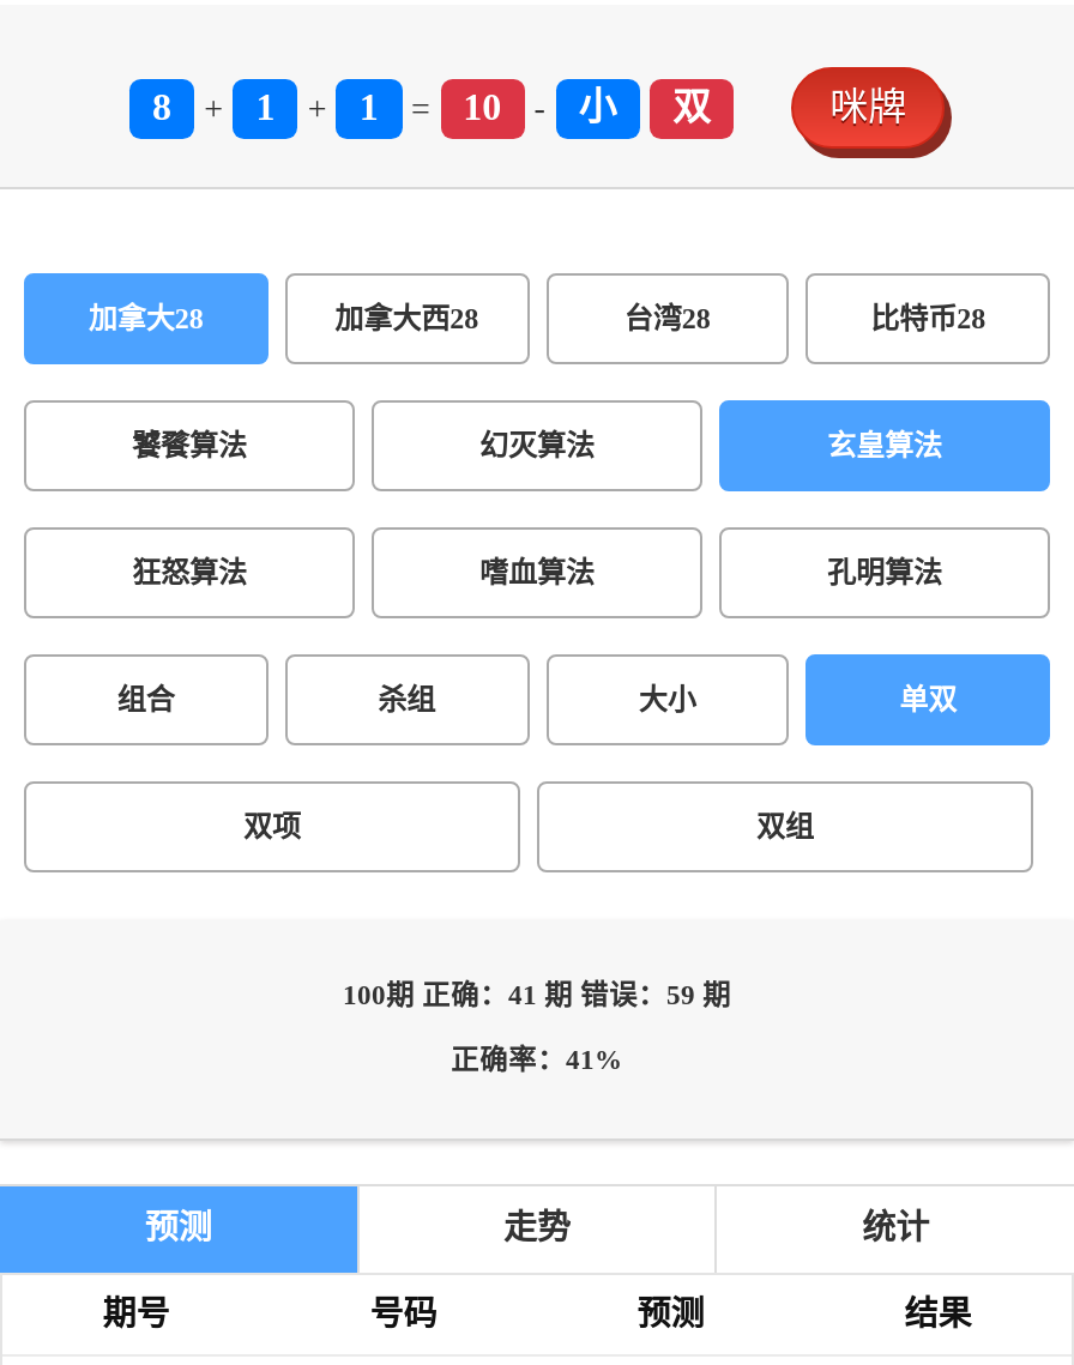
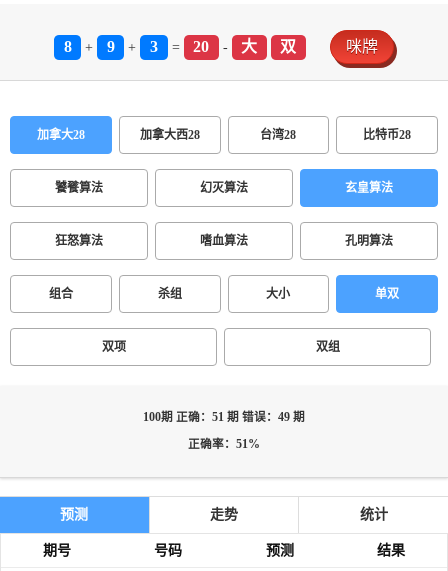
[256,86,275,127] 1 -> [107,38,115,55] 9
[359,86,379,127] 1 -> [150,38,158,55] 3
[463,86,501,127] 10 -> [193,38,209,55] 20
[578,86,617,127] 小 -> [241,38,257,55] 大
[343,980,731,1011] 100期 正确：41 期 错误：59 期 -> [143,411,305,424] 100期 正确：51 期 错误：49 期
[451,1045,623,1076] 正确率：41% -> [188,438,260,451] 正确率：51%

